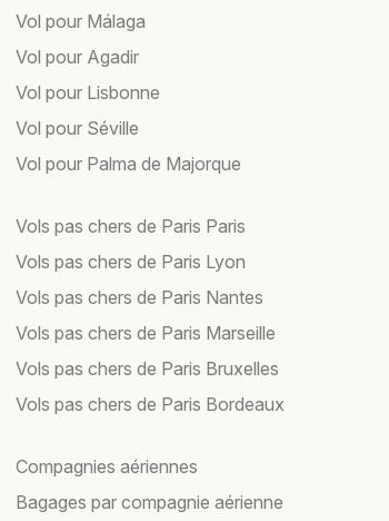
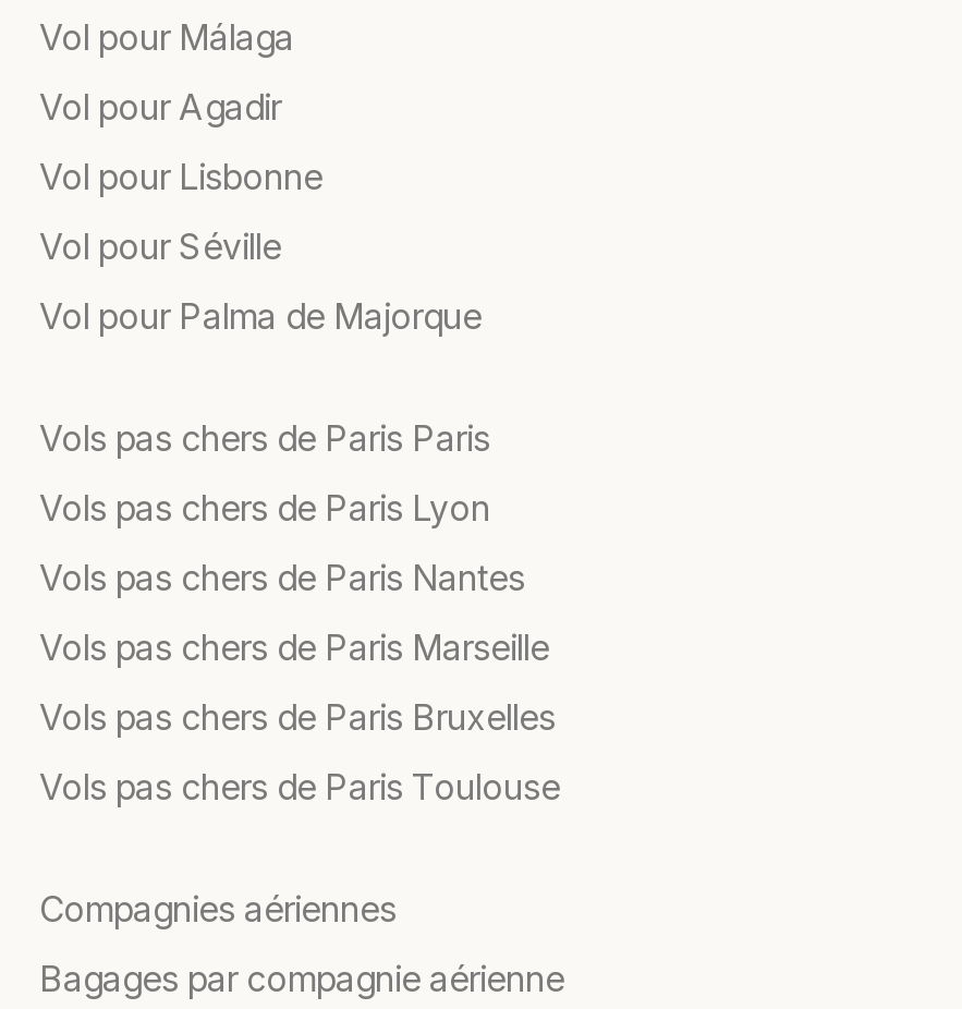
[16,393,285,415] Vols pas chers de Paris Bordeaux -> [39,764,560,808] Vols pas chers de Paris Toulouse

